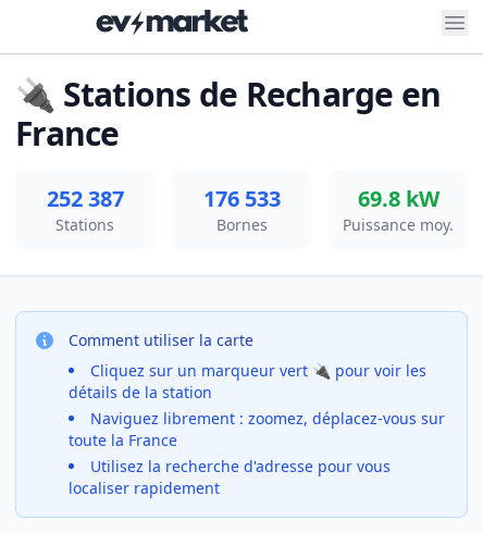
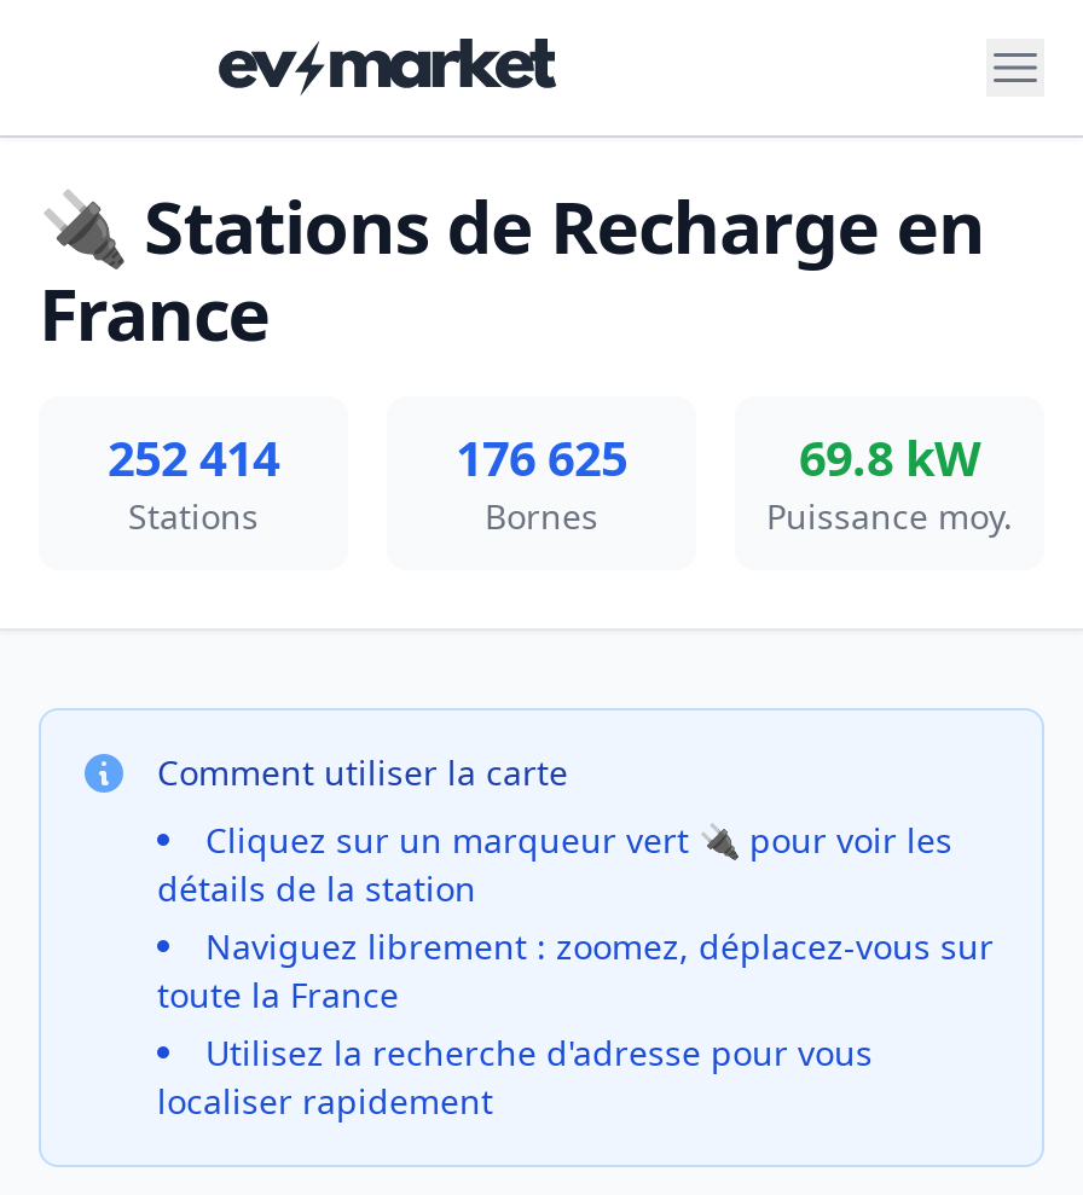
[46,184,123,213] 252 387 -> [108,425,279,491] 252 414
[203,184,280,213] 176 533 -> [456,425,627,491] 176 625

